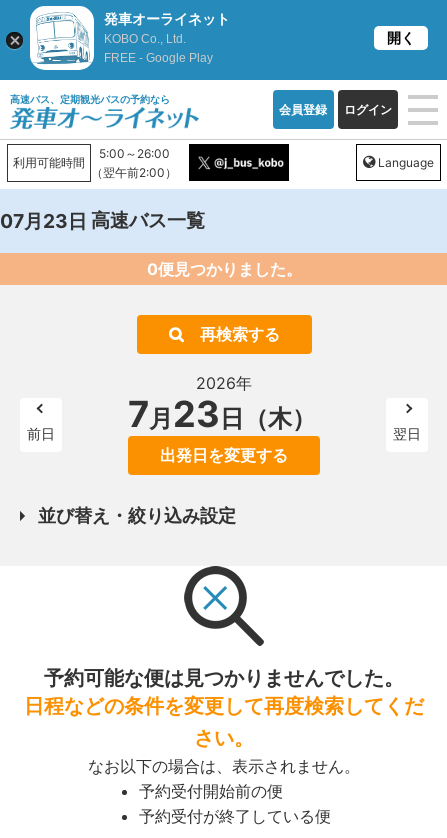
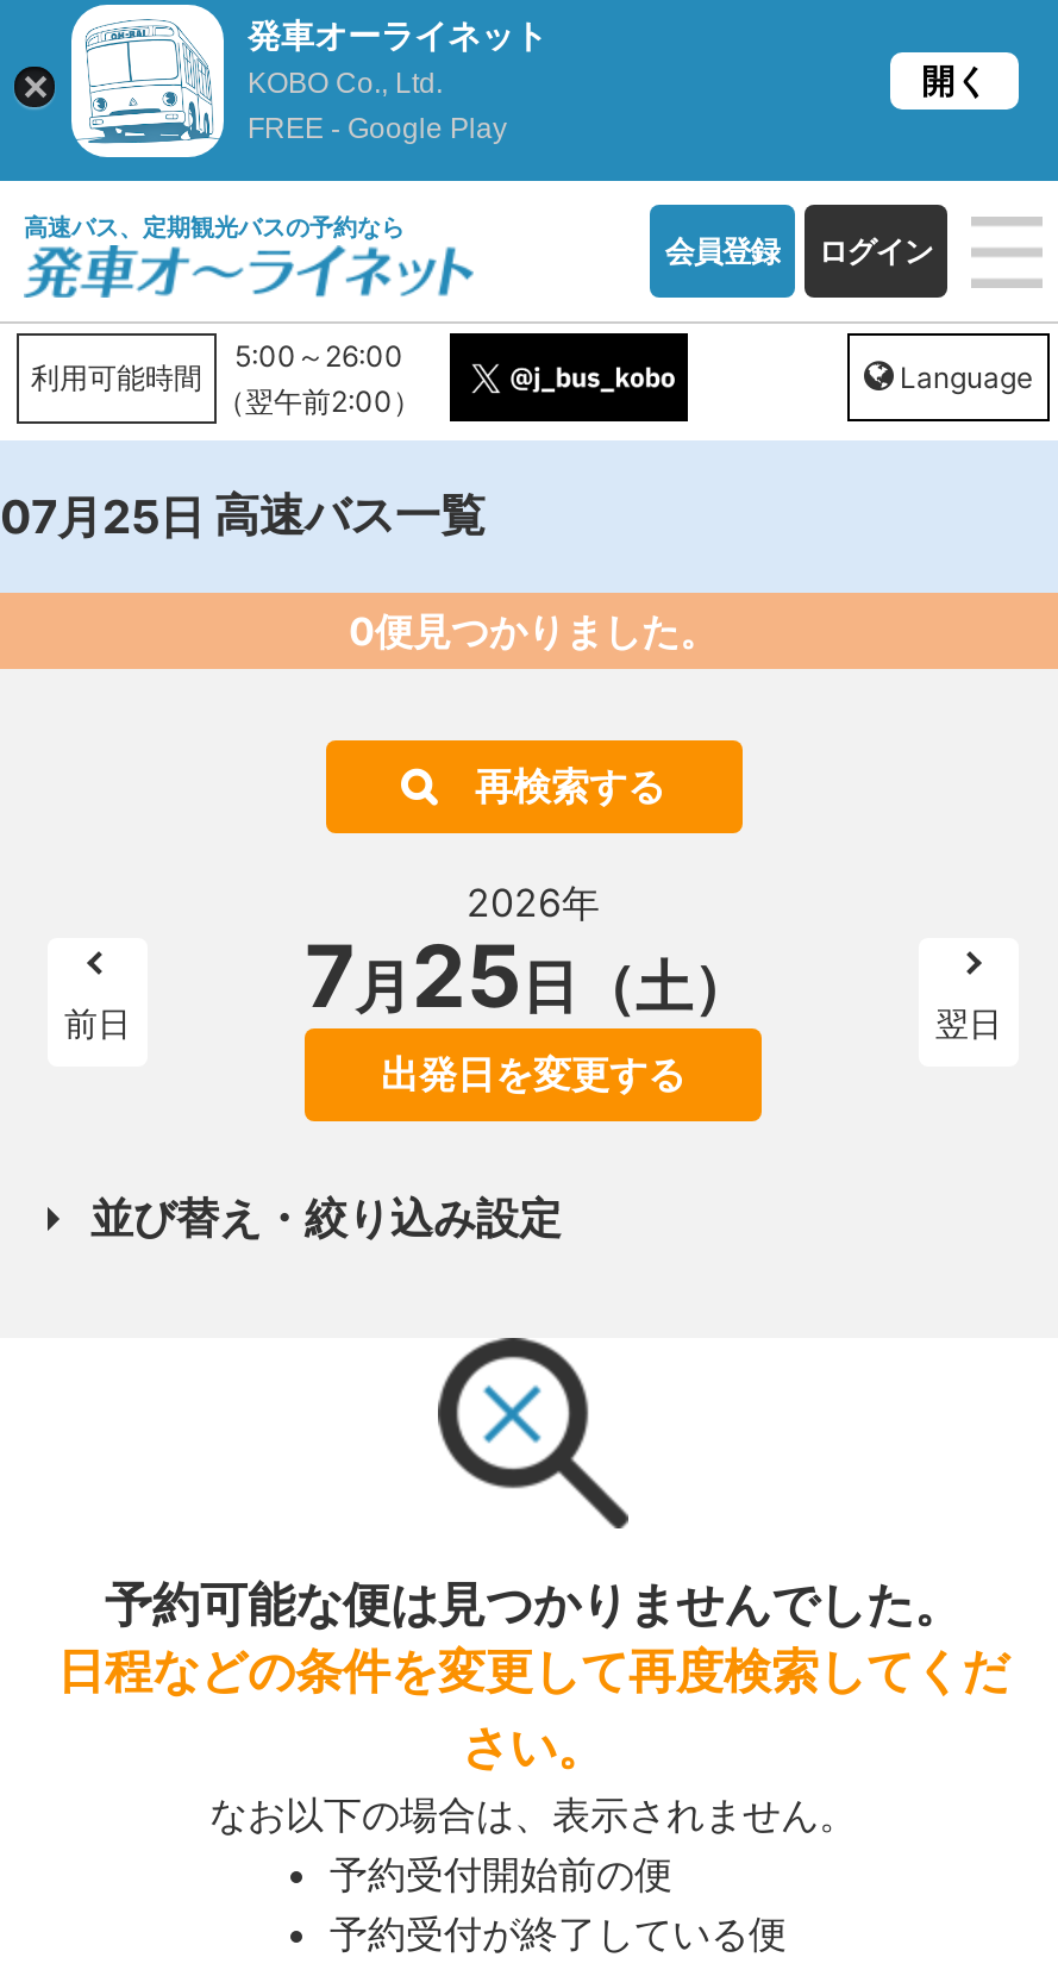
[0,208,205,233] 07月23日高速バス一覧 -> [0,486,486,546] 07月25日高速バス一覧
[128,392,316,436] 7月23日（木） -> [305,924,750,1028] 7月25日（土）

